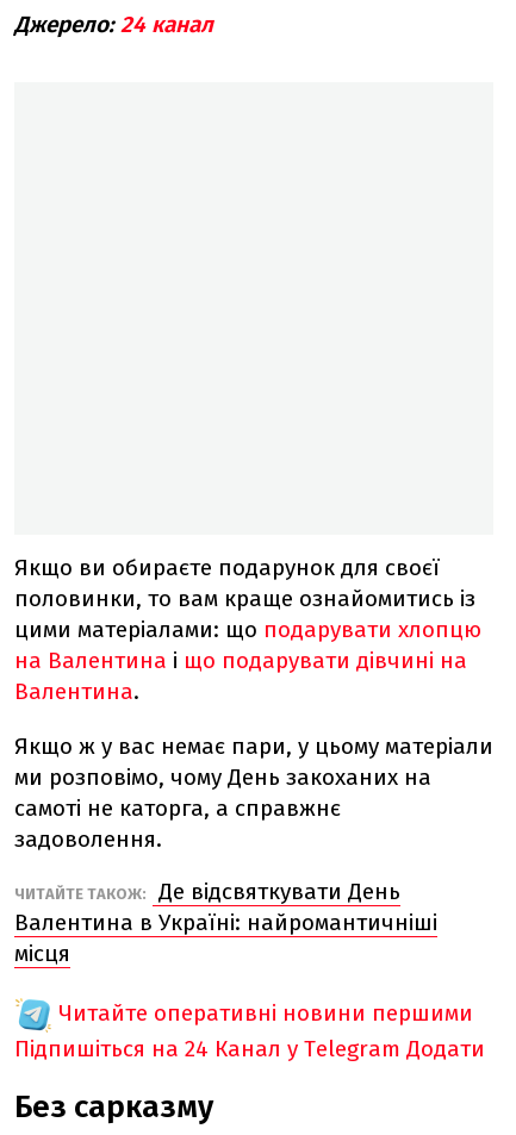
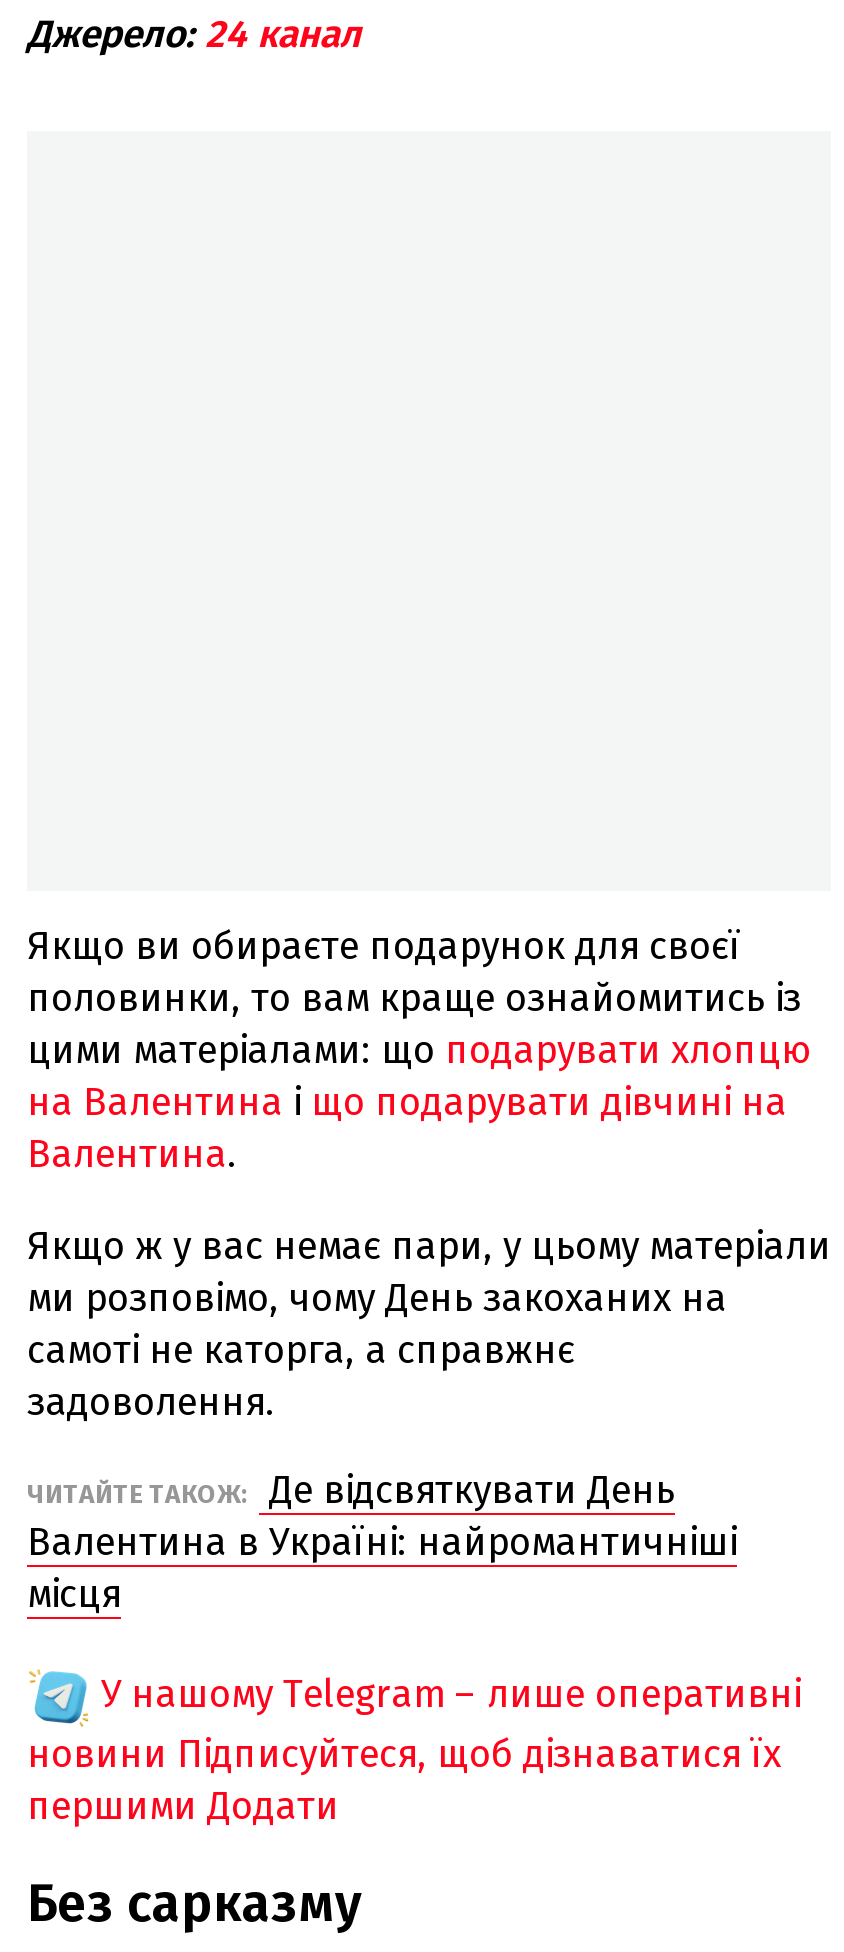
[14,999,485,1062] Читайте оперативні новини першими | Підпишіться на 24 Канал у Telegram Додати -> [27,1670,801,1828] У нашому Telegram – лише оперативні | новини Підписуйтеся, щоб дізнаватися їх | першими Додати

